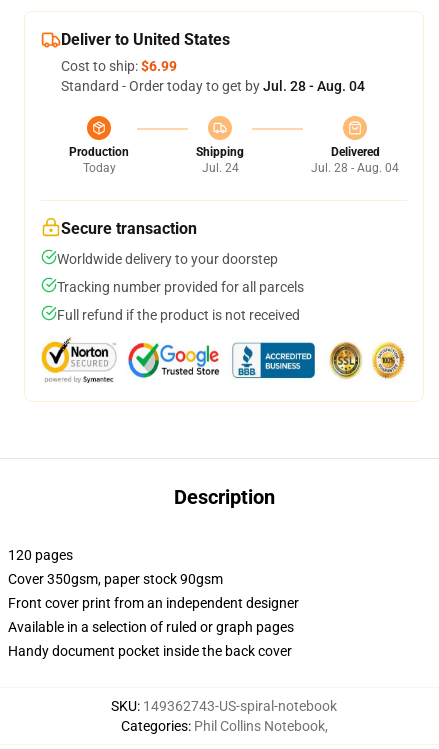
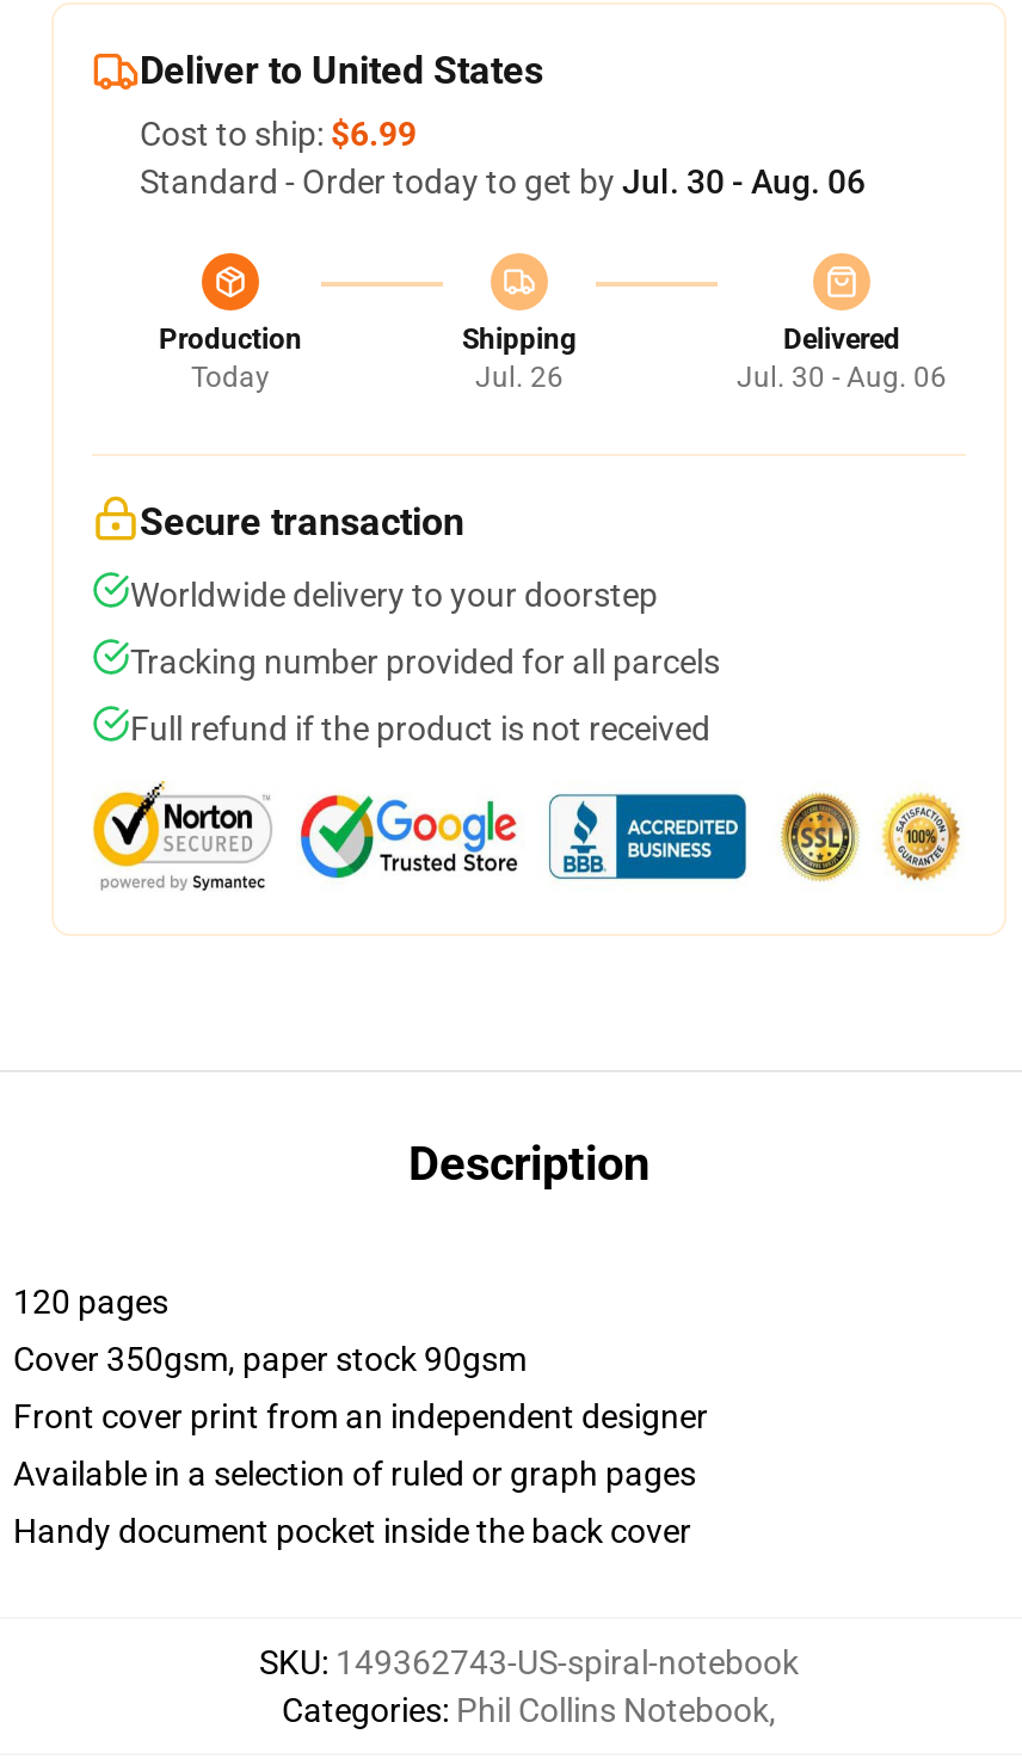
[61,78,365,94] Standard - Order today to get by Jul. 28 - Aug. 04 -> [140,162,866,201] Standard - Order today to get by Jul. 30 - Aug. 06
[201,161,238,175] Jul. 24 -> [475,361,564,394] Jul. 26
[311,161,399,175] Jul. 28 - Aug. 04 -> [737,361,947,394] Jul. 30 - Aug. 06

